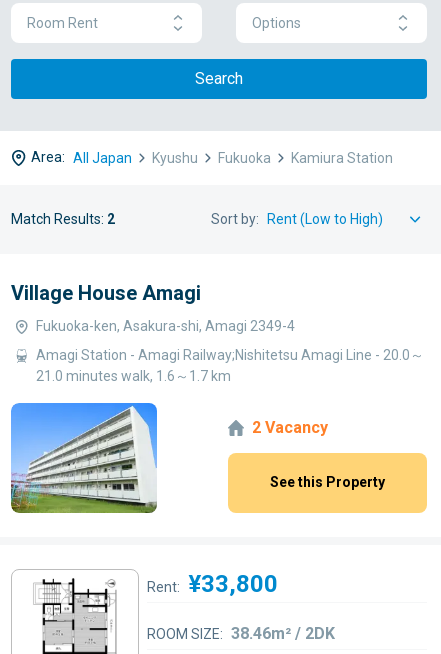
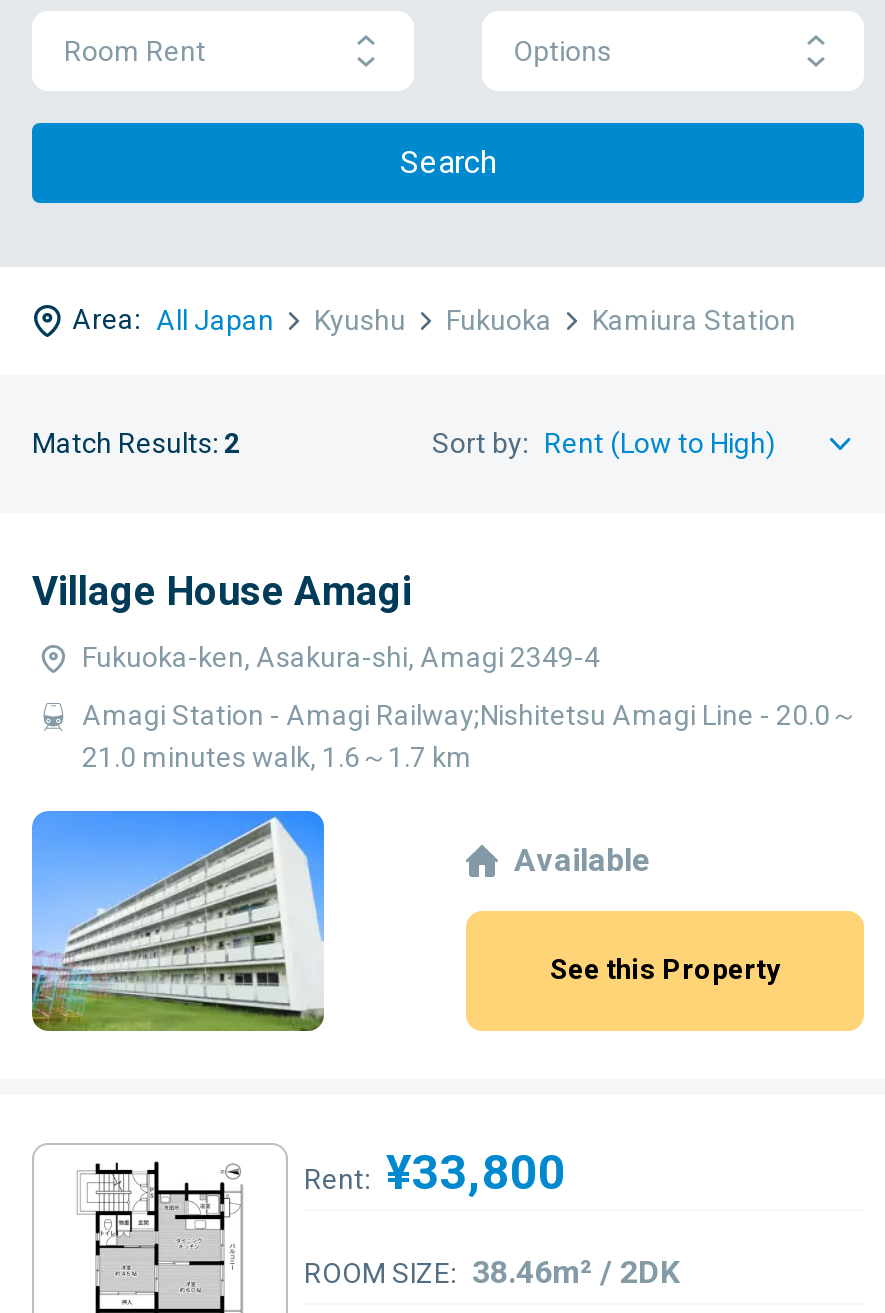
[252,418,328,437] 2 Vacancy -> [514,842,652,880] Available

